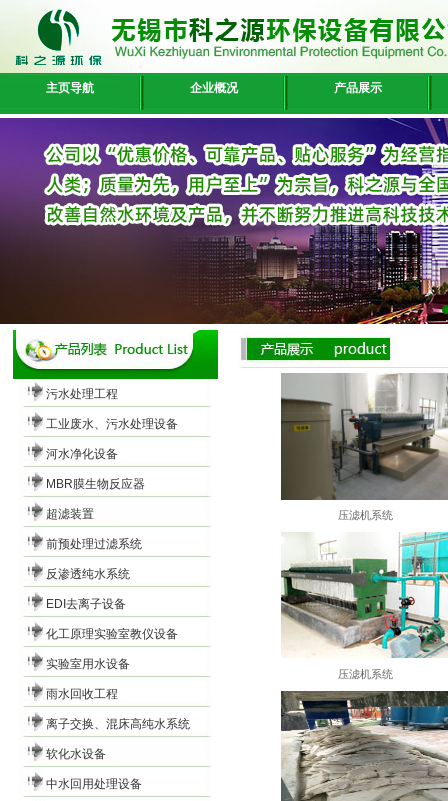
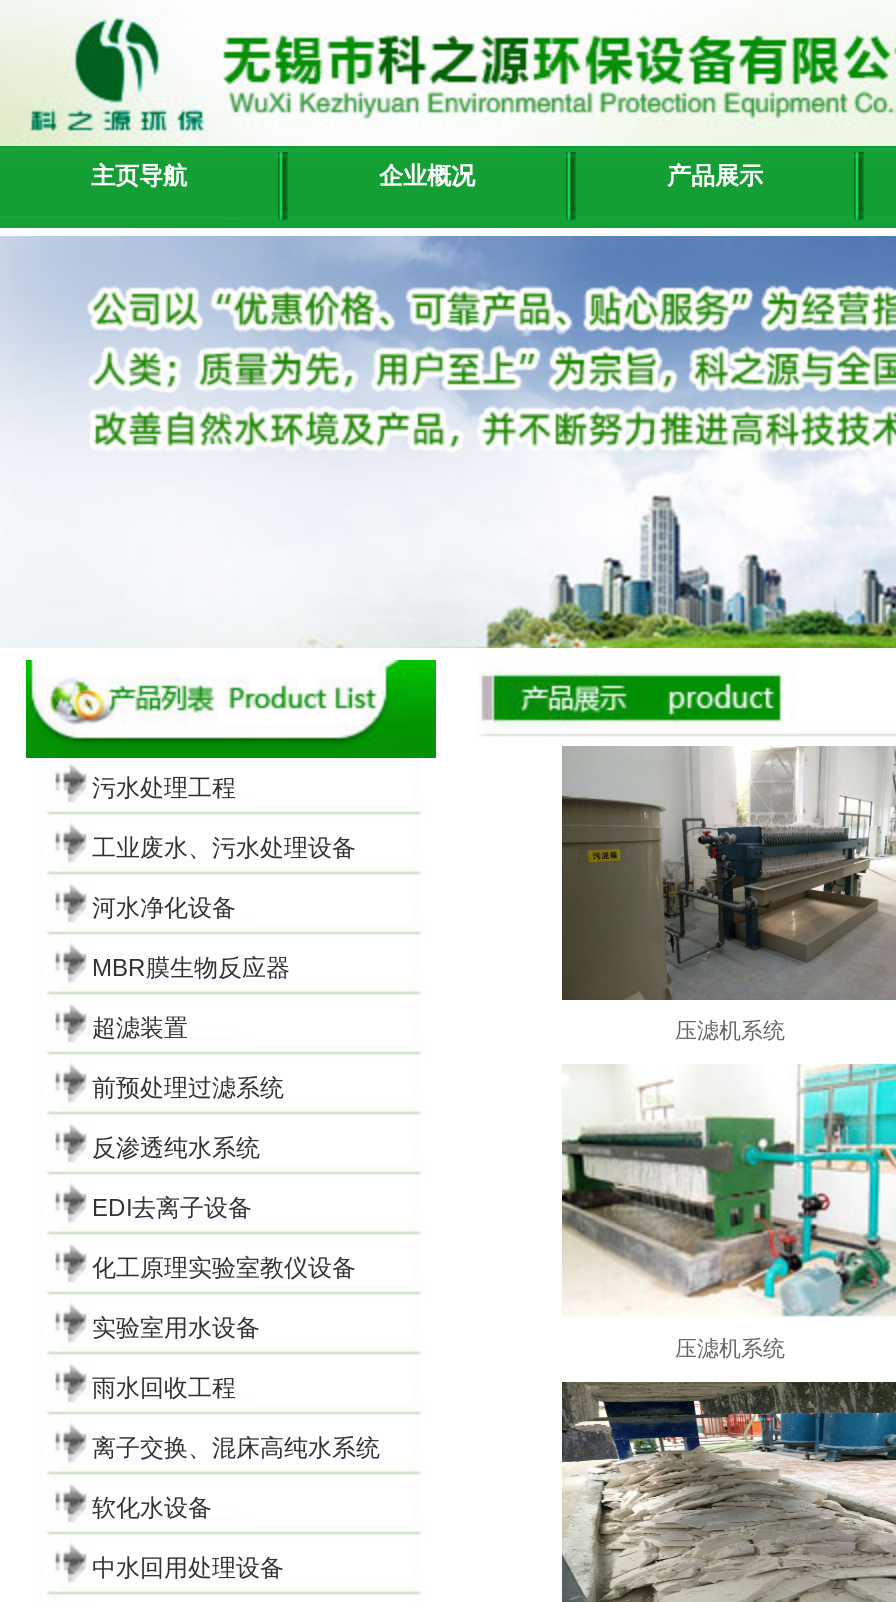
[3,117,445,325] [image] -> [6,234,890,650] [image]

